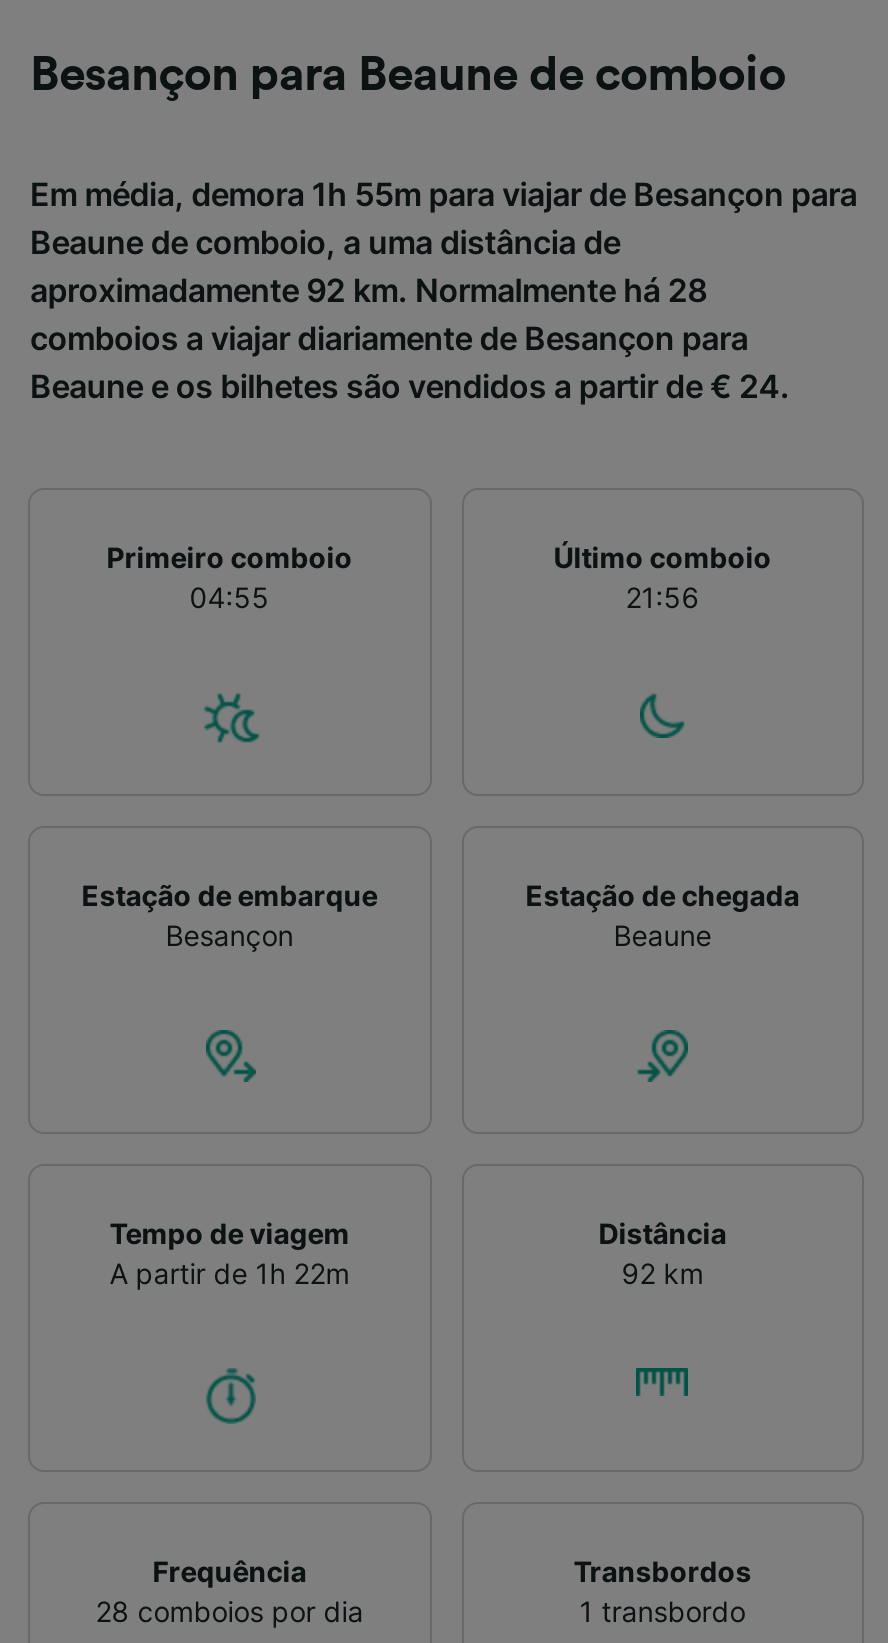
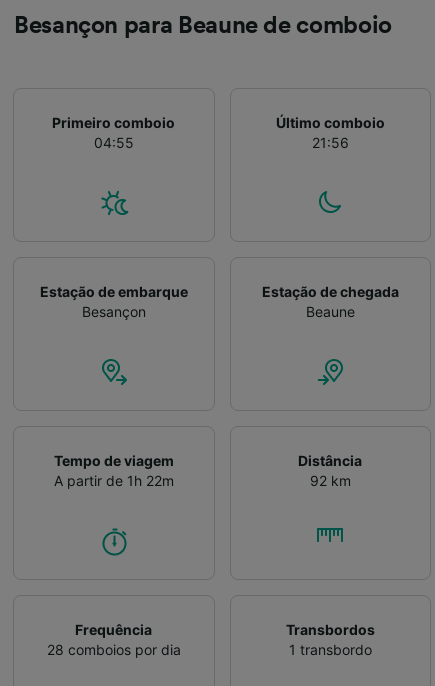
[30,174,857,406] Em média, demora 1h 55m para viajar de Besançon para | Beaune de comboio, a uma distância de | aproximadamente 92 km. Normalmente há 28 | comboios a viajar diariamente de Besançon para | Beaune e os bilhetes são vendidos a partir de € 24. -> none

